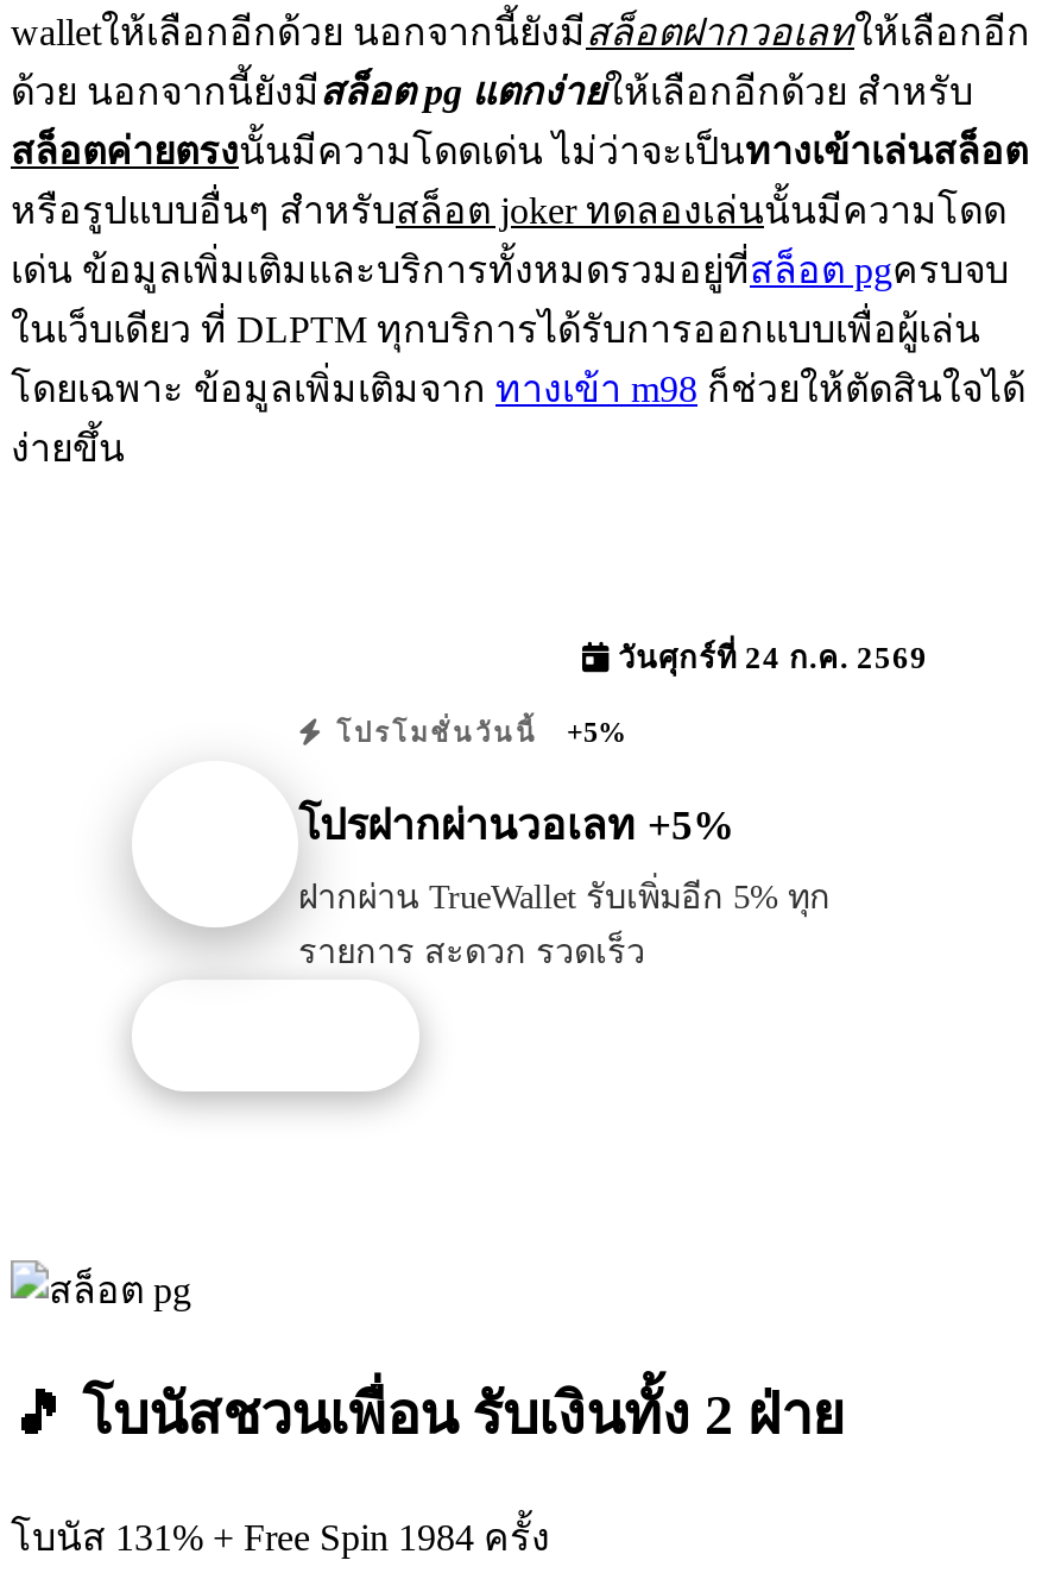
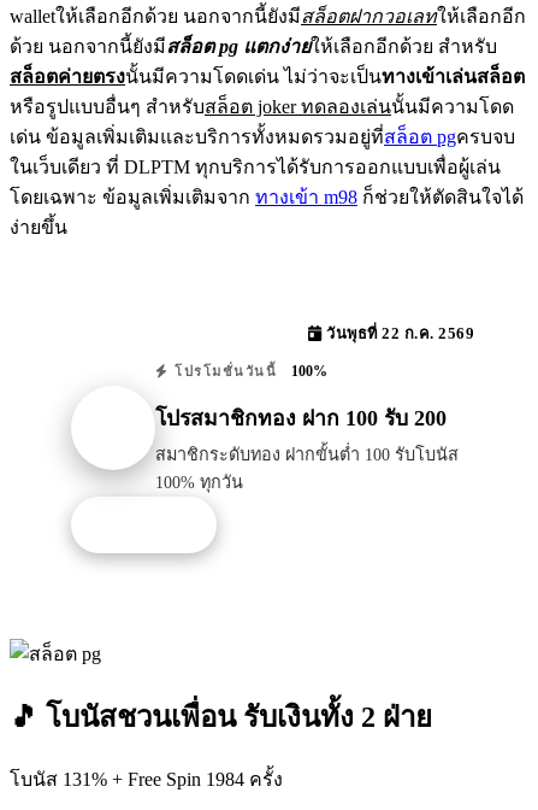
[610,642,928,675] วันศุกร์ที่ 24 ก.ค. 2569 -> [322,325,474,342] วันพุธที่ 22 ก.ค. 2569
[326,715,626,749] โปรโมชั่นวันนี้ +5% -> [169,363,327,379] โปรโมชั่นวันนี้ 100%
[298,802,736,850] โปรฝากผ่านวอเลท +5% -> [155,407,447,431] โปรสมาชิกทอง ฝาก 100 รับ 200
[298,878,831,971] ฝากผ่าน TrueWallet รับเพิ่มอีก 5% ทุก | รายการ สะดวก รวดเร็ว -> [155,445,459,492] สมาชิกระดับทอง ฝากขั้นต่ำ 100 รับโบนัส | 100% ทุกวัน

